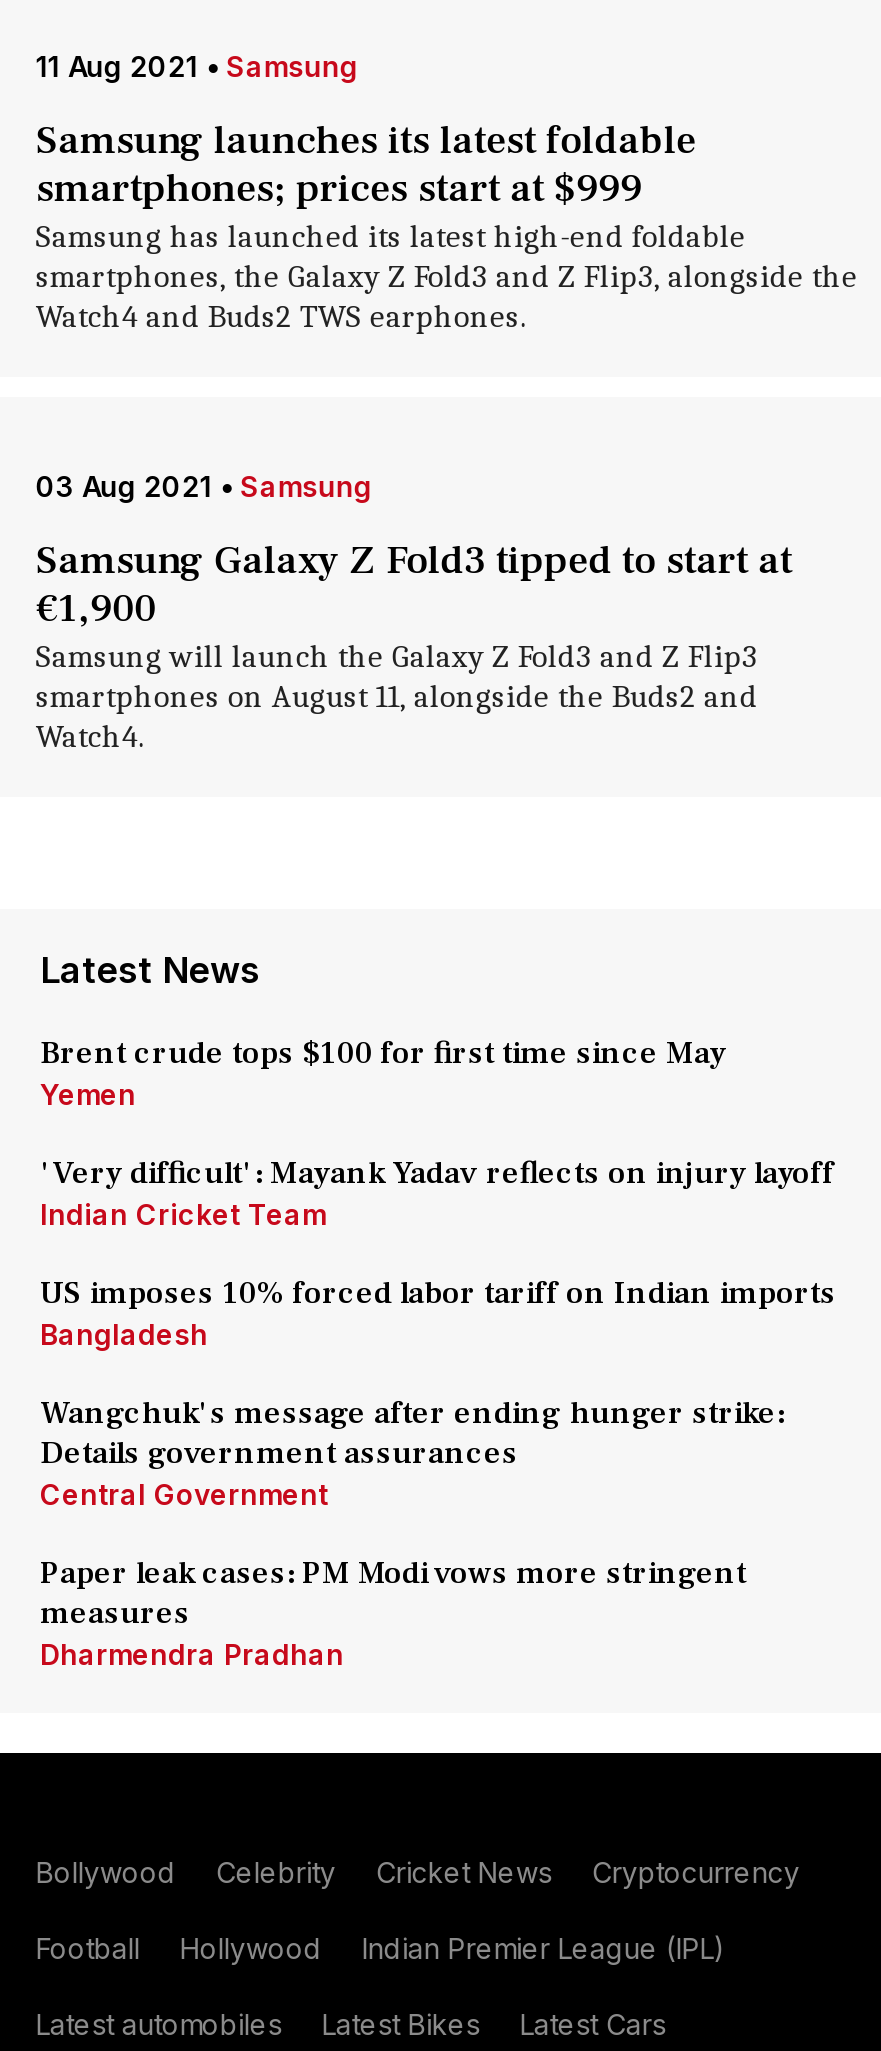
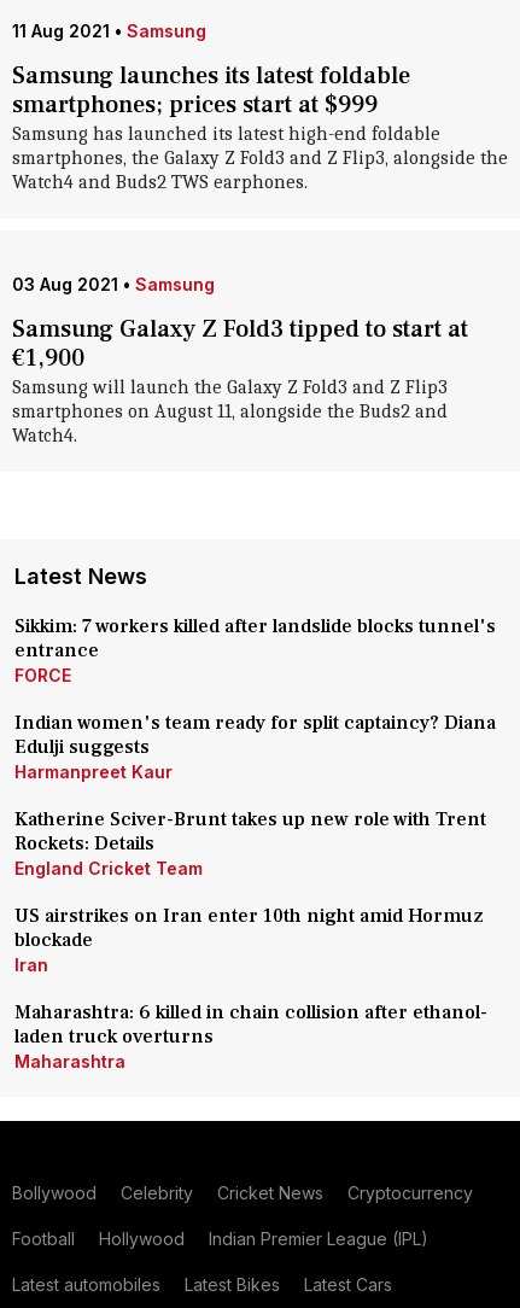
[40,1033,726,1111] Brent crude tops $100 for first time since May | Yemen -> [14,614,496,685] Sikkim: 7 workers killed after landslide blocks tunnel's | entrance | FORCE
[40,1153,842,1231] 'Very difficult': Mayank Yadav reflects on injury layoff | Indian Cricket Team -> [14,711,496,782] Indian women's team ready for split captaincy? Diana | Edulji suggests | Harmanpreet Kaur
[40,1273,836,1351] US imposes 10% forced labor tariff on Indian imports | Bangladesh -> [14,807,486,878] Katherine Sciver-Brunt takes up new role with Trent | Rockets: Details | England Cricket Team
[40,1393,784,1511] Wangchuk's message after ending hunger strike: | Details government assurances | Central Government -> [14,904,484,975] US airstrikes on Iran enter 10th night amid Hormuz | blockade | Iran
[40,1553,746,1671] Paper leak cases: PM Modi vows more stringent | measures | Dharmendra Pradhan -> [14,1000,487,1071] Maharashtra: 6 killed in chain collision after ethanol- | laden truck overturns | Maharashtra

